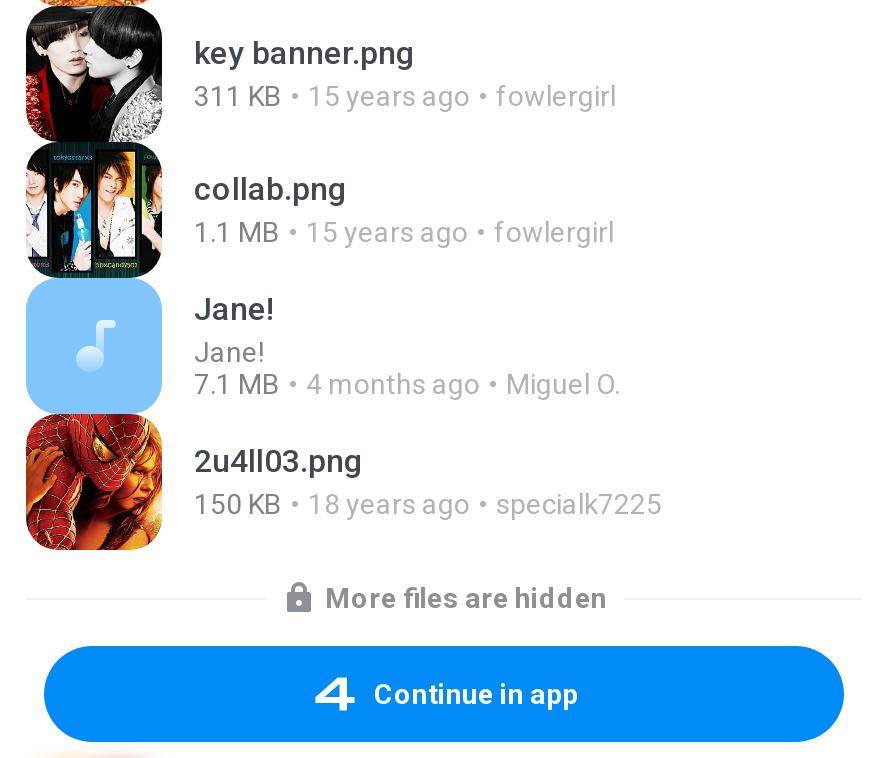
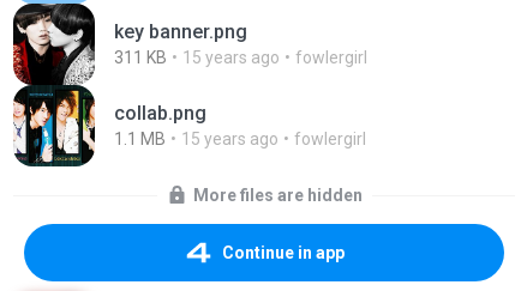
[24,276,662,552] [image] | Jane! | Jane! | 7.1 MB | 4 months ago | Miguel O. | 2u4ll03.png | 150 KB | 18 years ago | specialk7225 -> none

